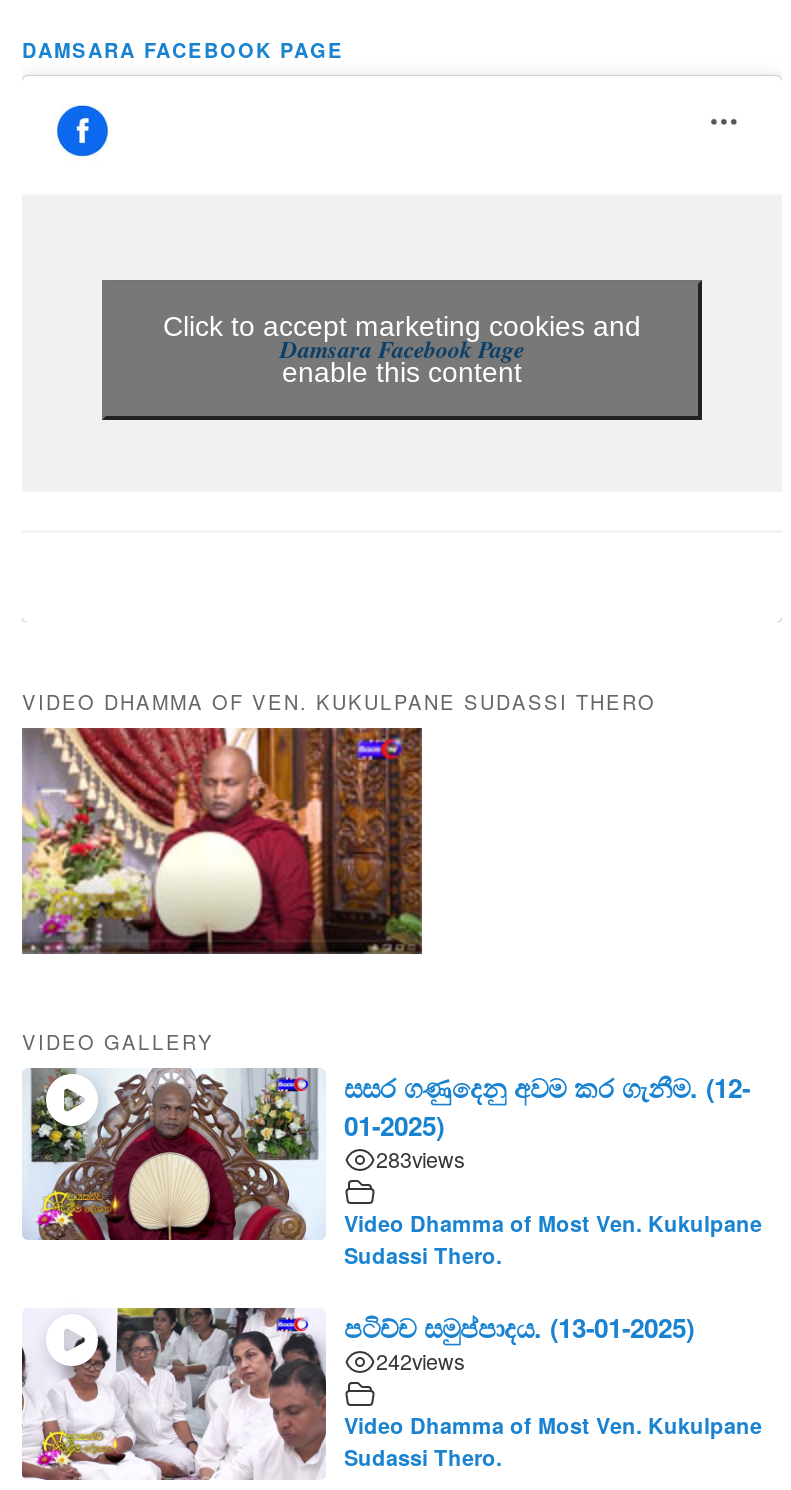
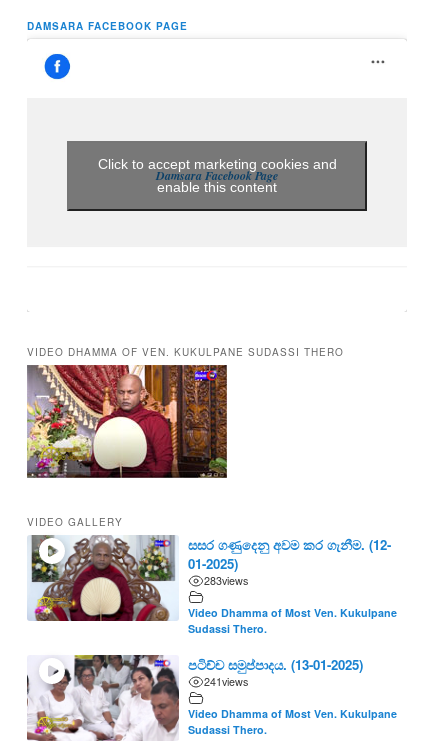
[376,1346,464,1376] 242views -> [204,674,248,689] 241views

